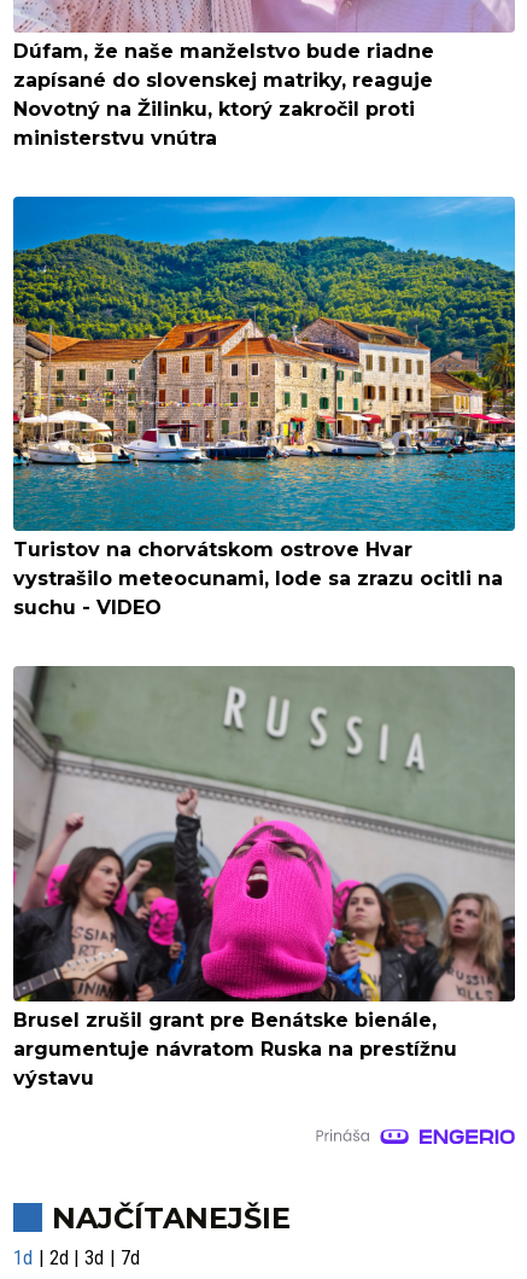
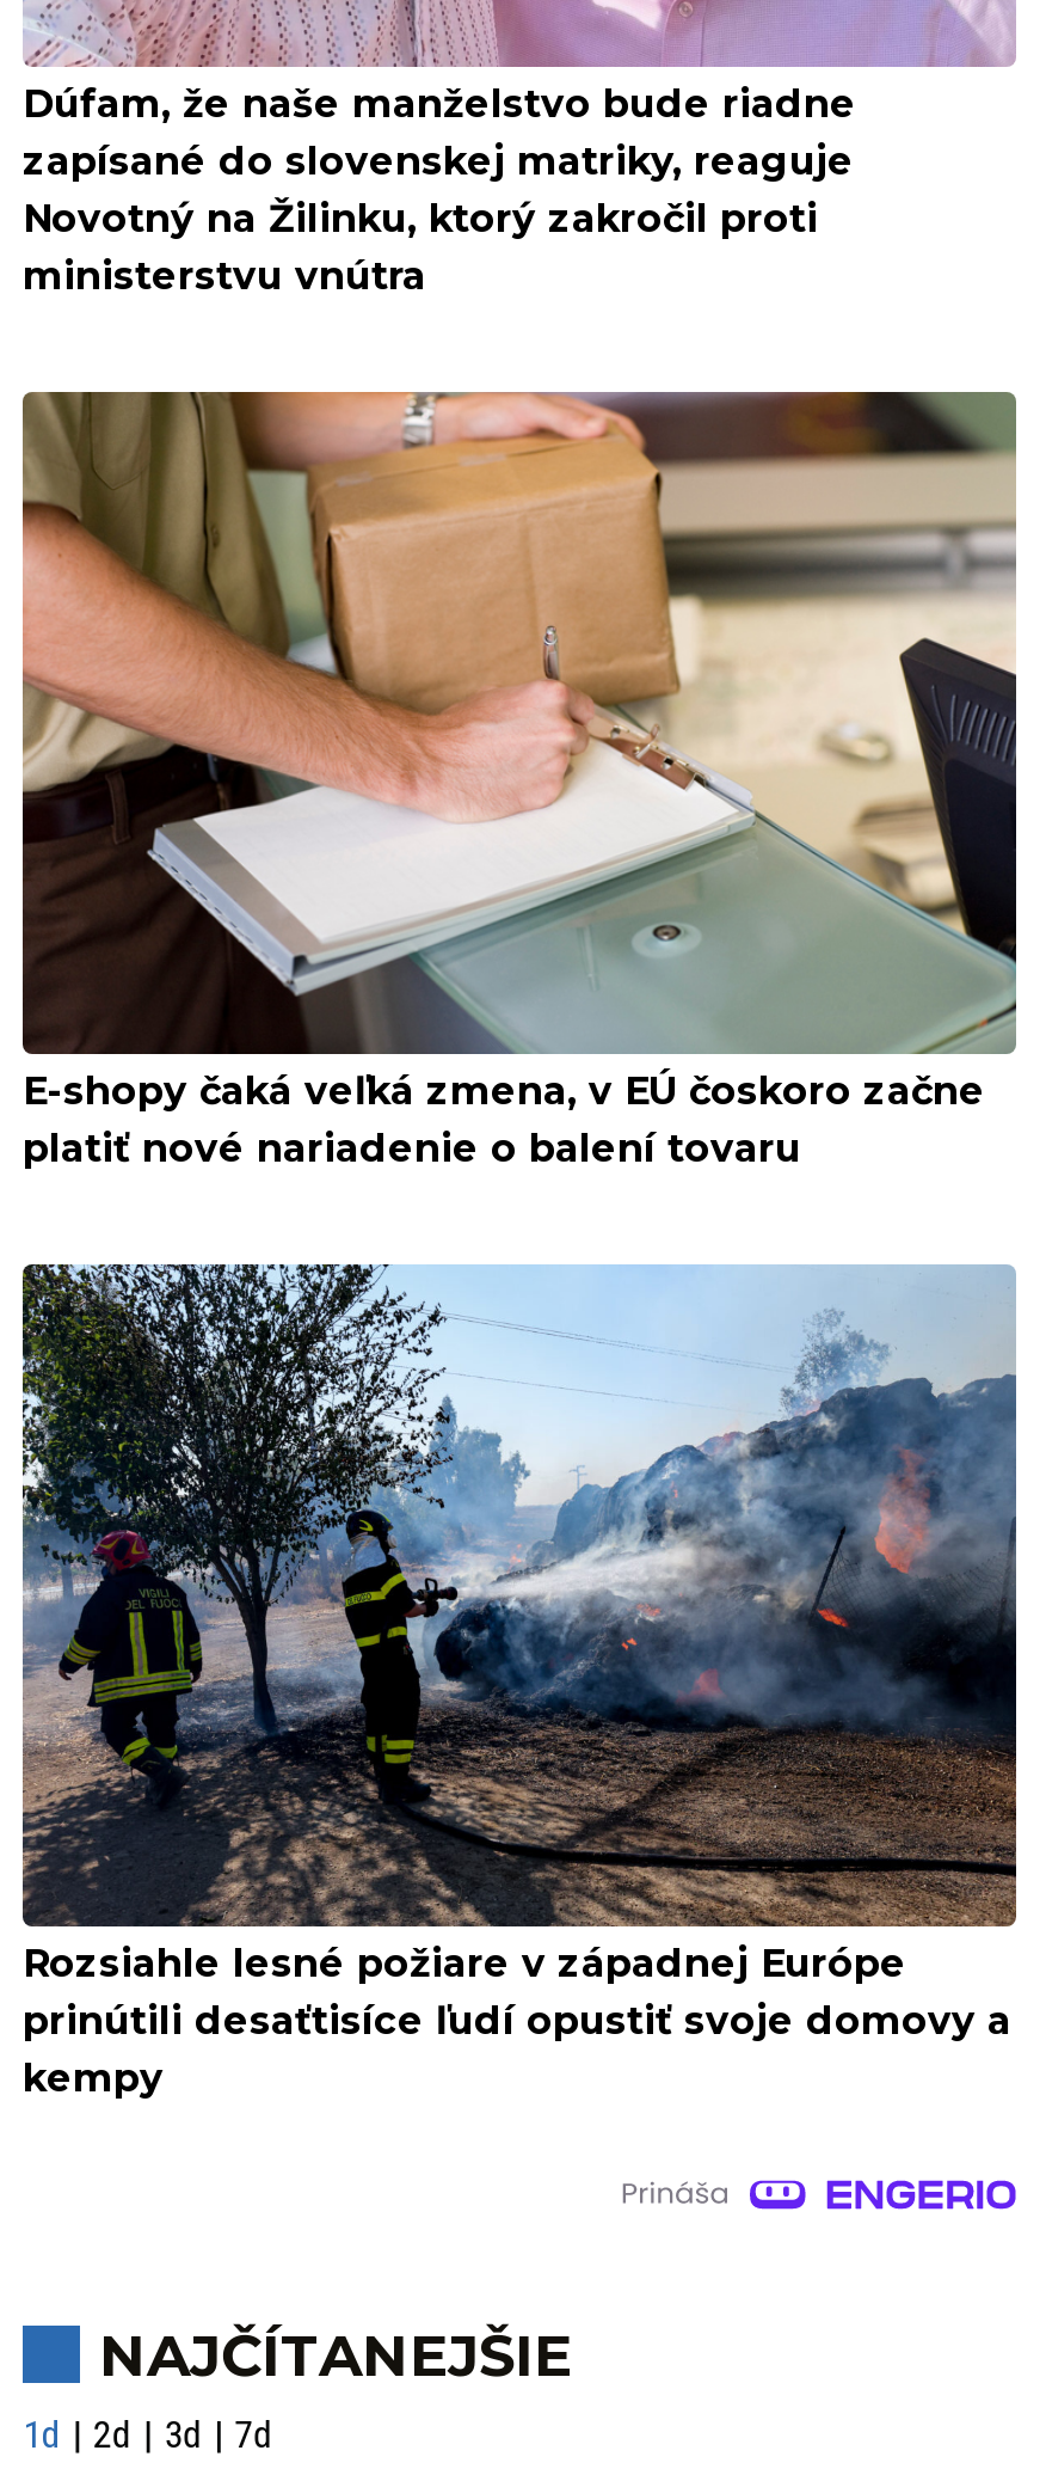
[12,195,516,620] [image] | Turistov na chorvátskom ostrove Hvar | vystrašilo meteocunami, lode sa zrazu ocitli na | suchu - VIDEO -> [20,390,1019,1170] [image] | E-shopy čaká veľká zmena, v EÚ čoskoro začne | platiť nové nariadenie o balení tovaru
[12,665,515,1089] [image] | Brusel zrušil grant pre Benátske bienále, | argumentuje návratom Ruska na prestížnu | výstavu -> [20,1264,1016,2100] [image] | Rozsiahle lesné požiare v západnej Európe | prinútili desaťtisíce ľudí opustiť svoje domovy a | kempy

